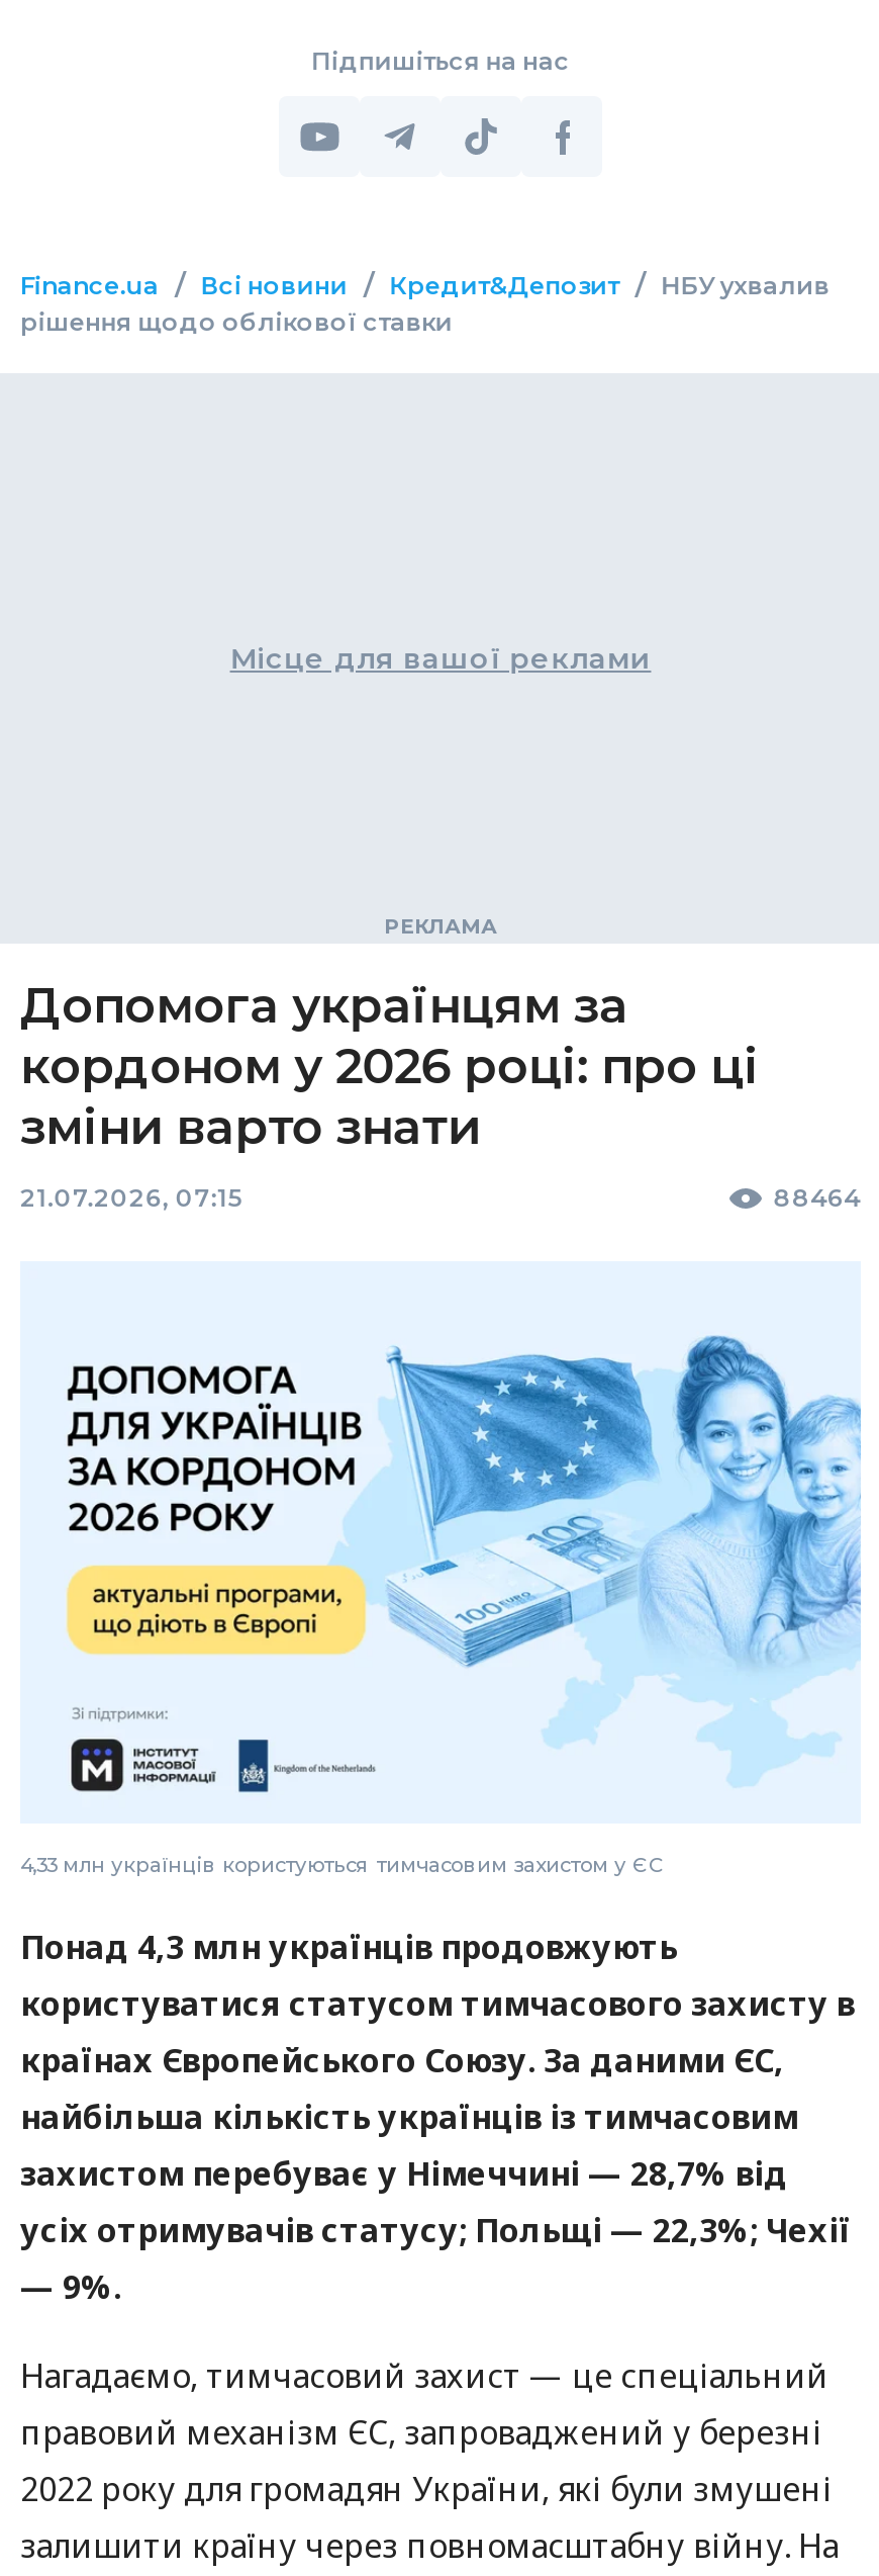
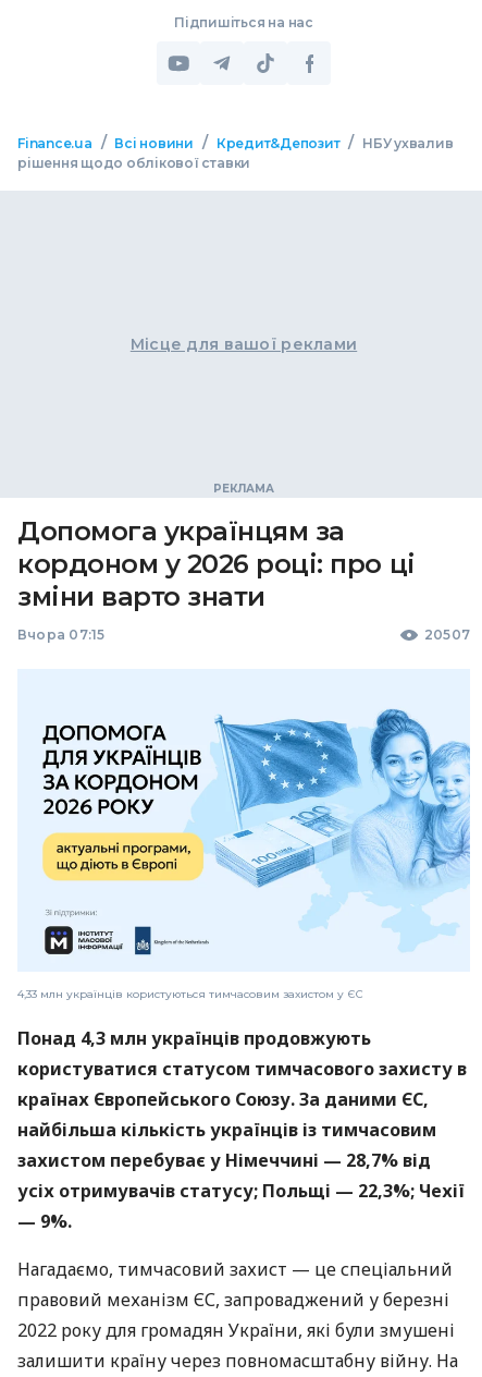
[20,1183,861,1213] 21.07.2026, 07:15 | 88464 -> [17,627,470,643] Вчора 07:15 | 20507

